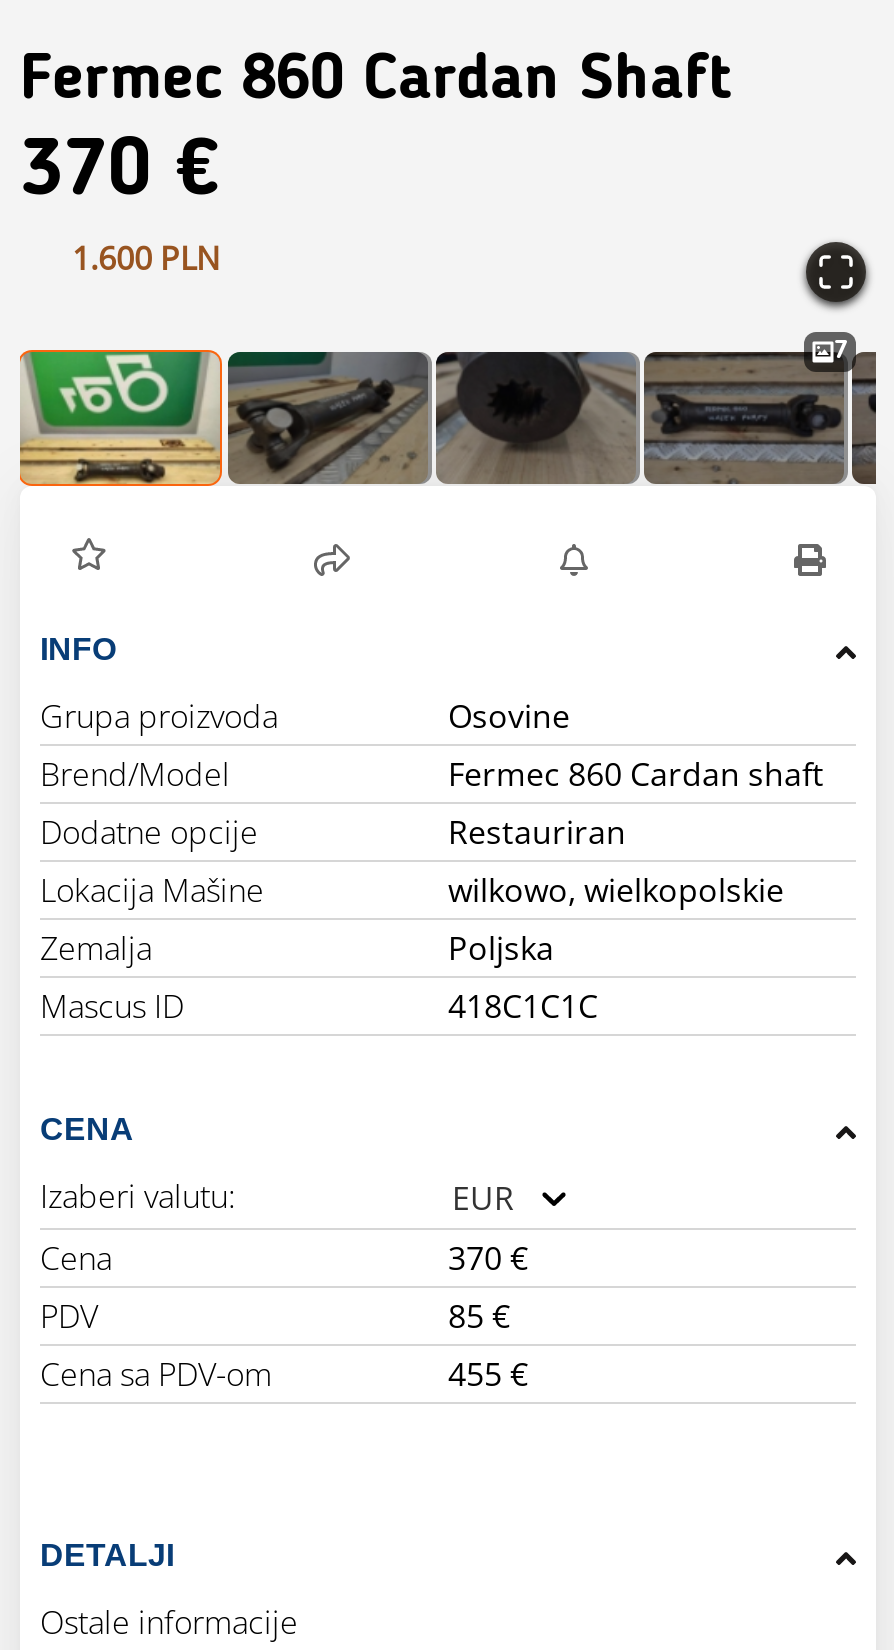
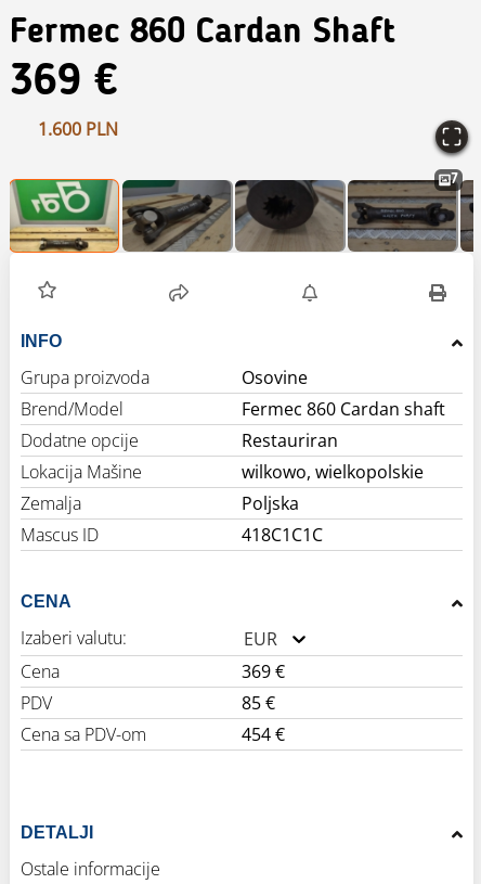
[20,134,220,214] 370 € -> [10,62,118,105] 369 €
[448,1236,528,1280] 370 € -> [242,660,285,684] 369 €
[448,1352,528,1396] 455 € -> [242,723,285,746] 454 €

